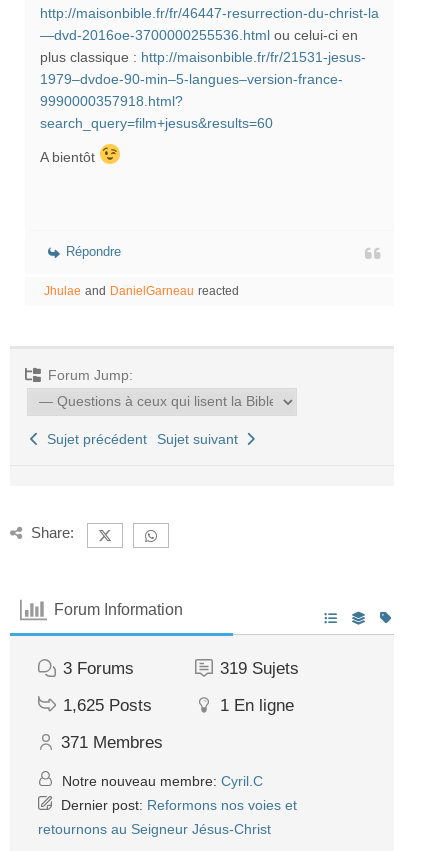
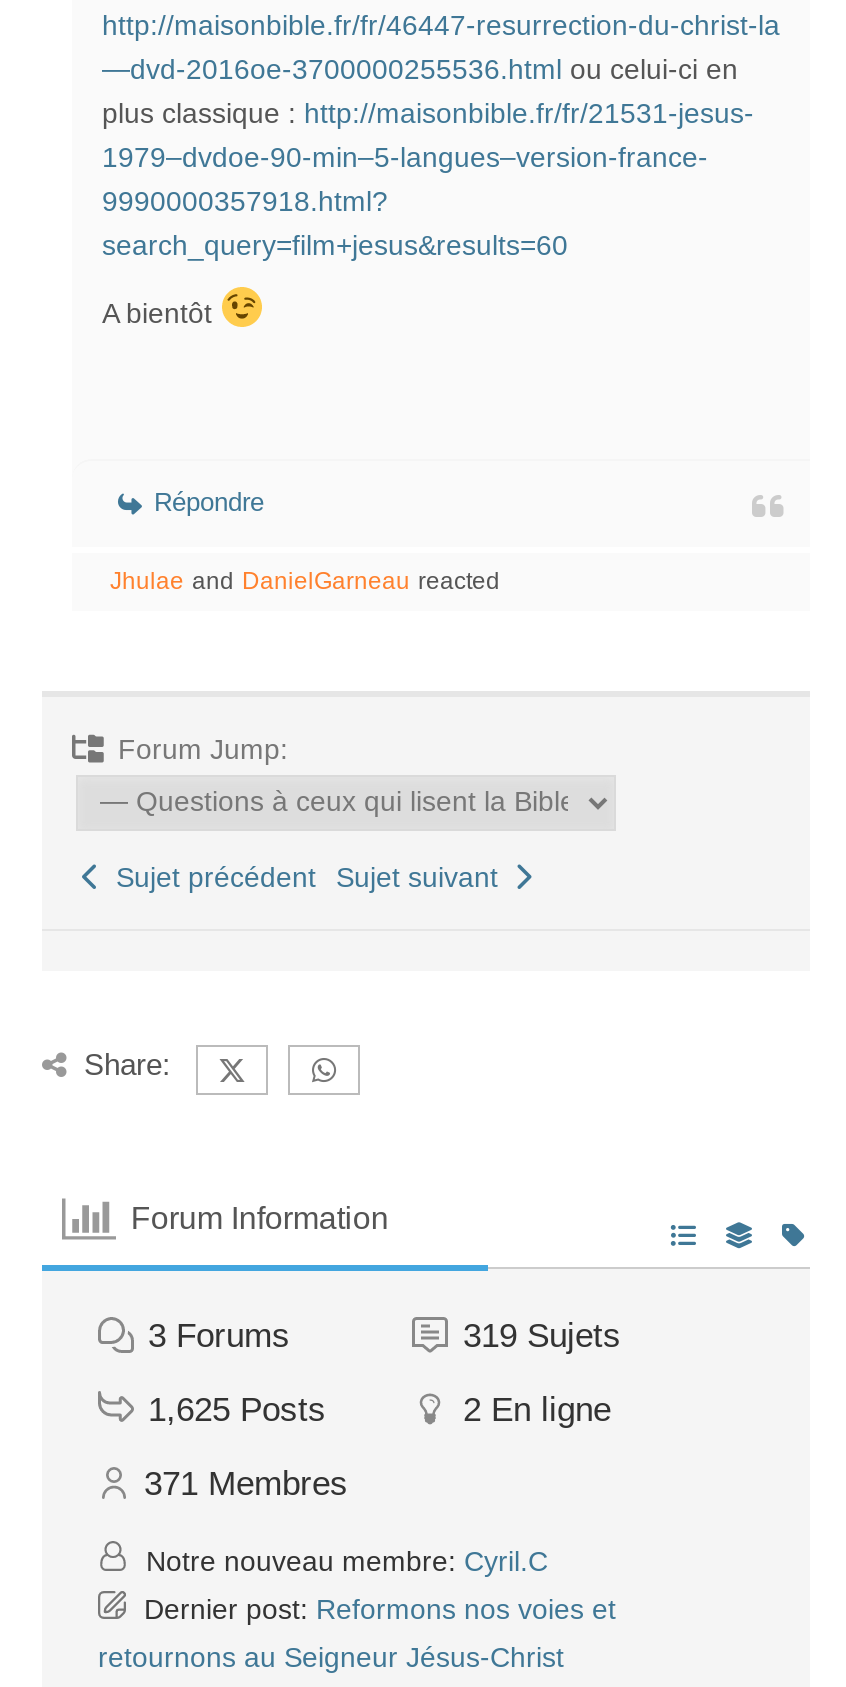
[220,696,294,715] 1 En ligne -> [463,1391,611,1429] 2 En ligne

